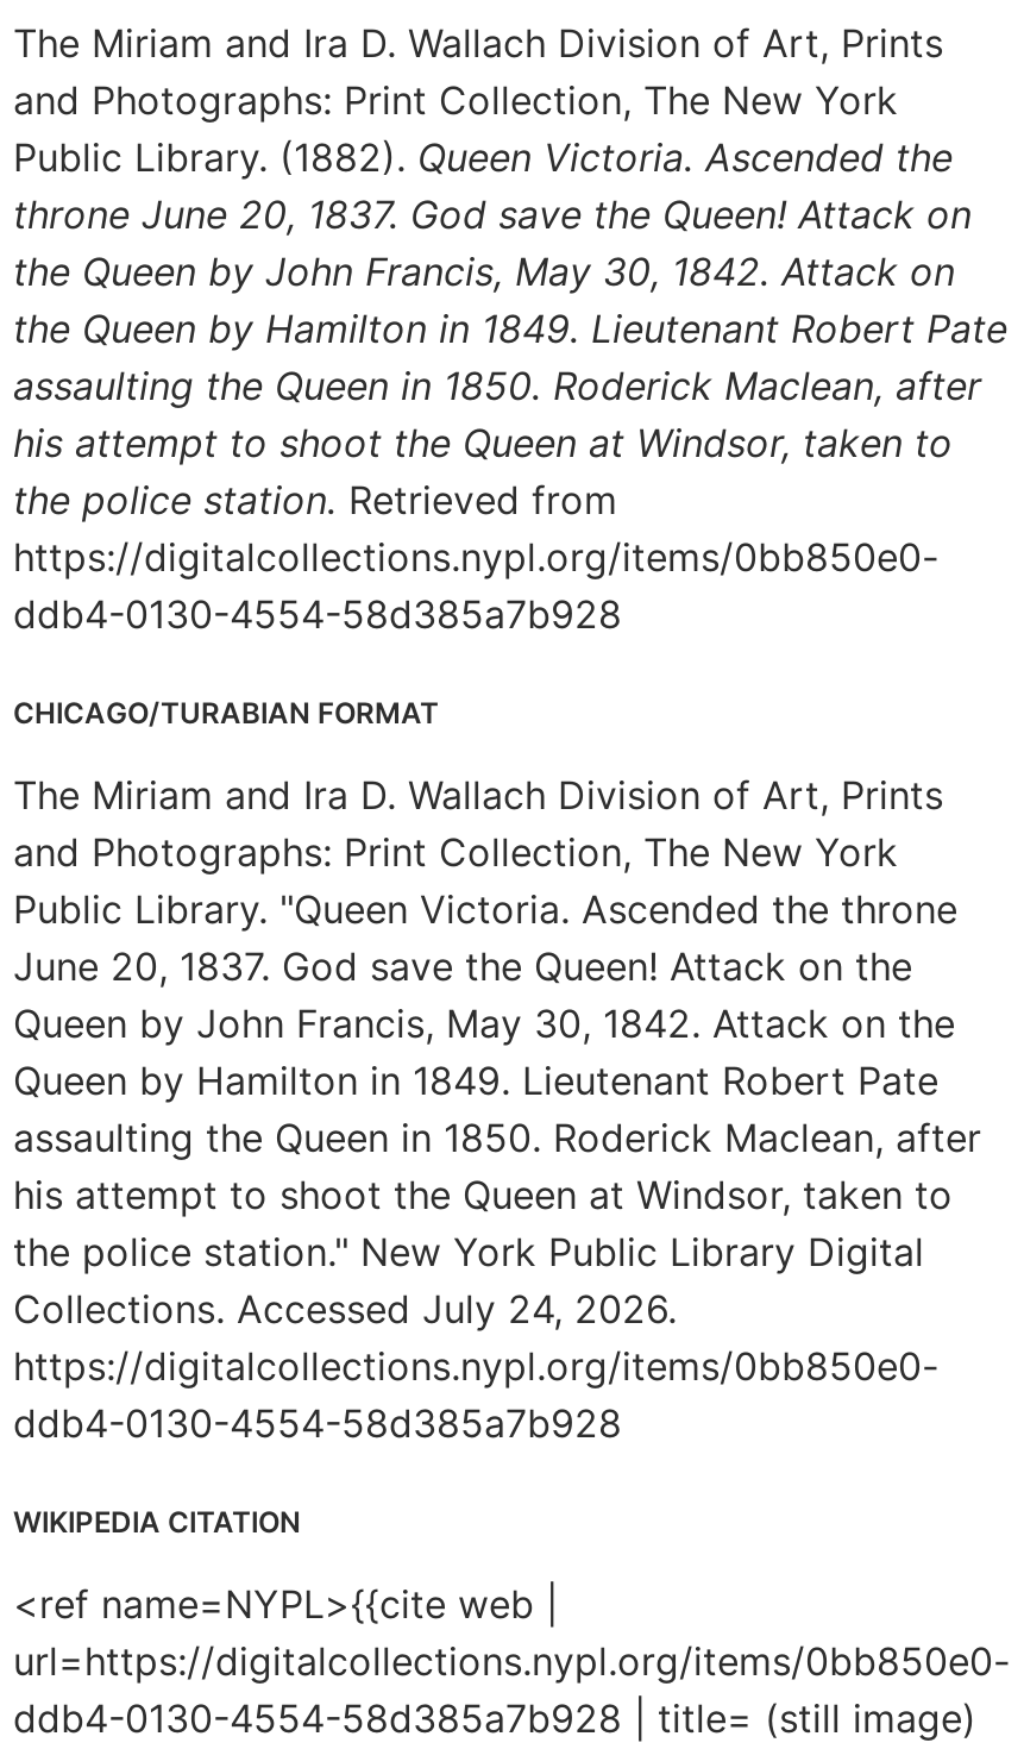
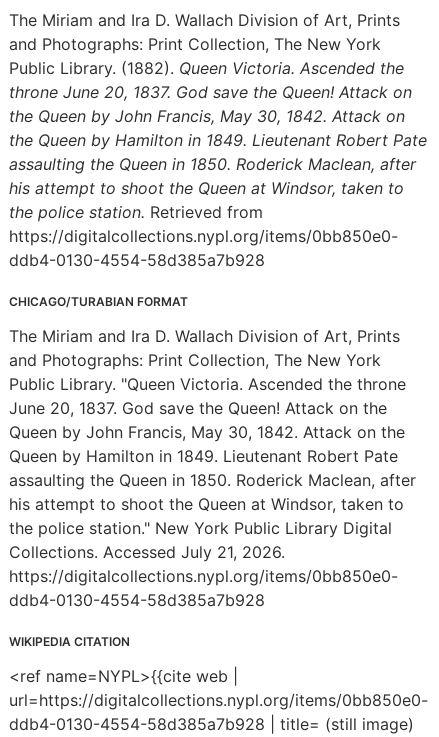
[13,1285,677,1333] Collections. Accessed July 24, 2026. -> [9,542,285,562] Collections. Accessed July 21, 2026.

